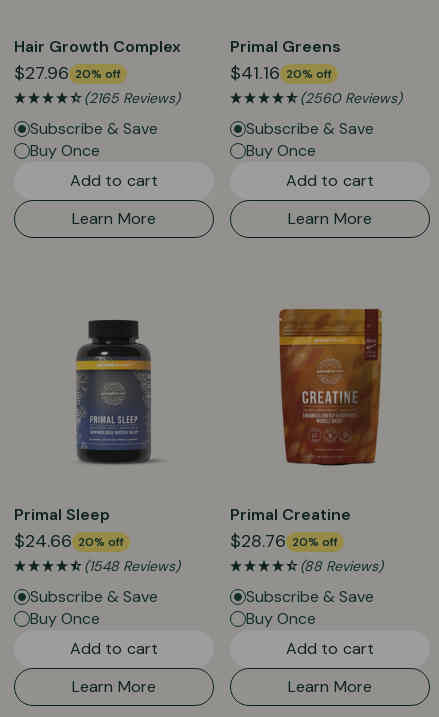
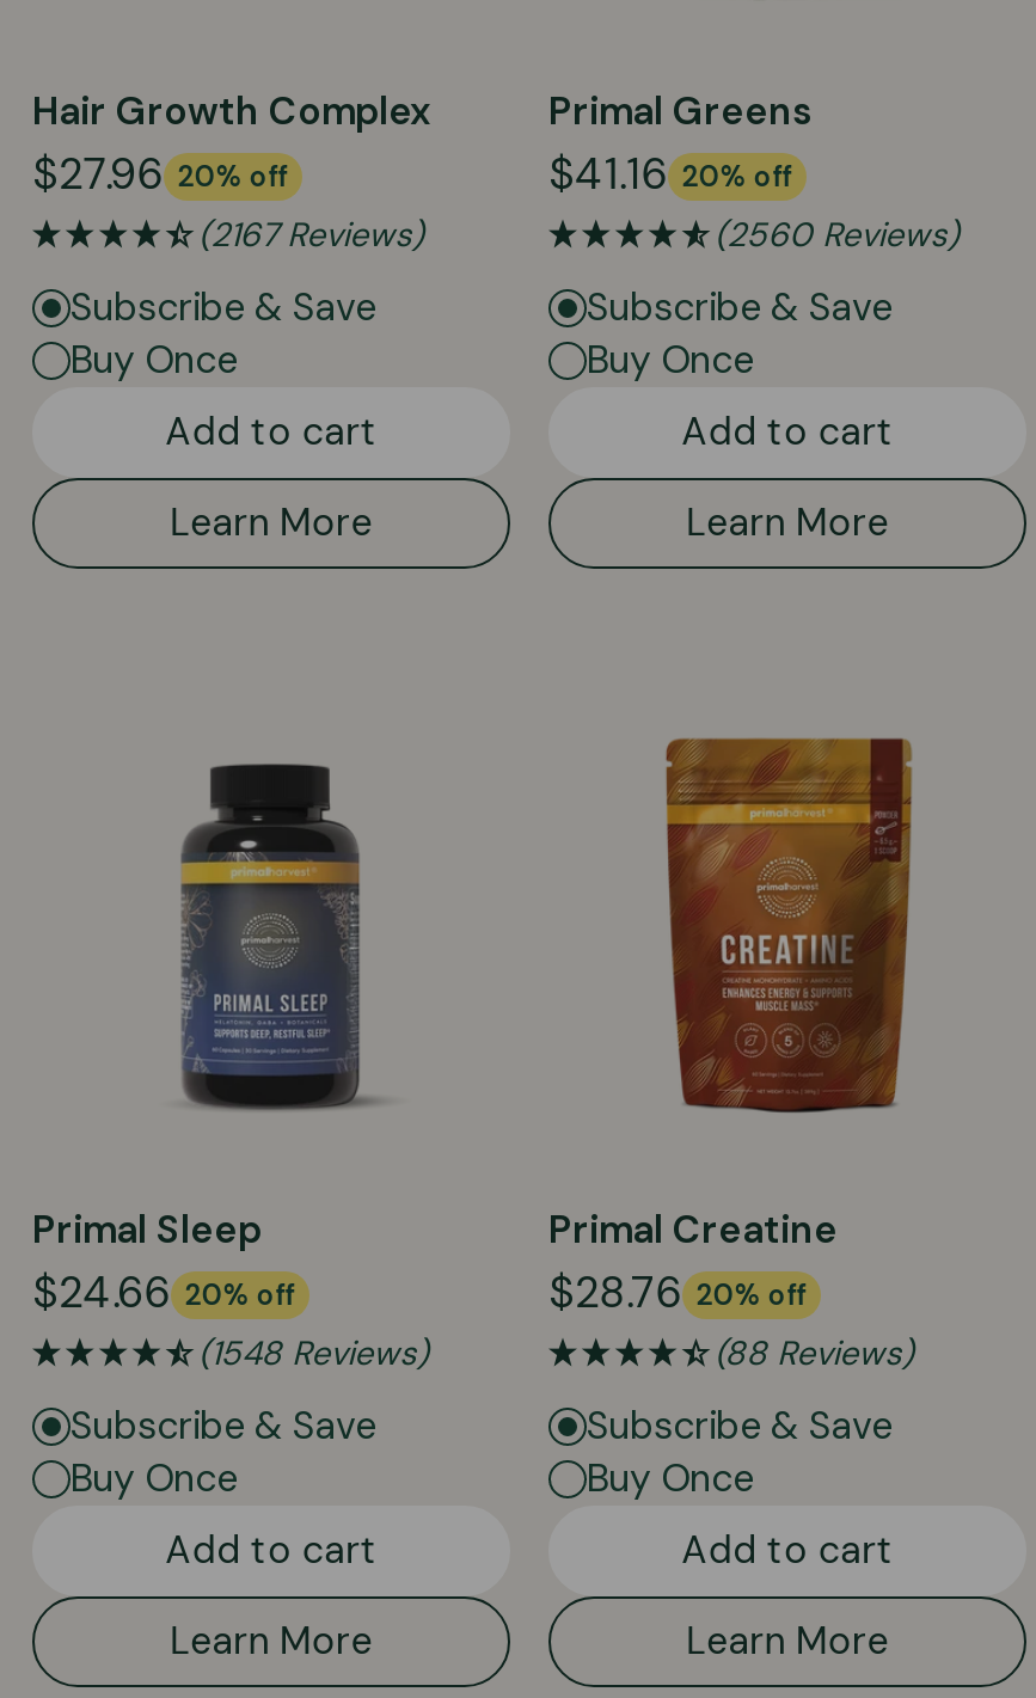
[84,89,180,107] (2165 Reviews) -> [199,213,423,256] (2167 Reviews)

